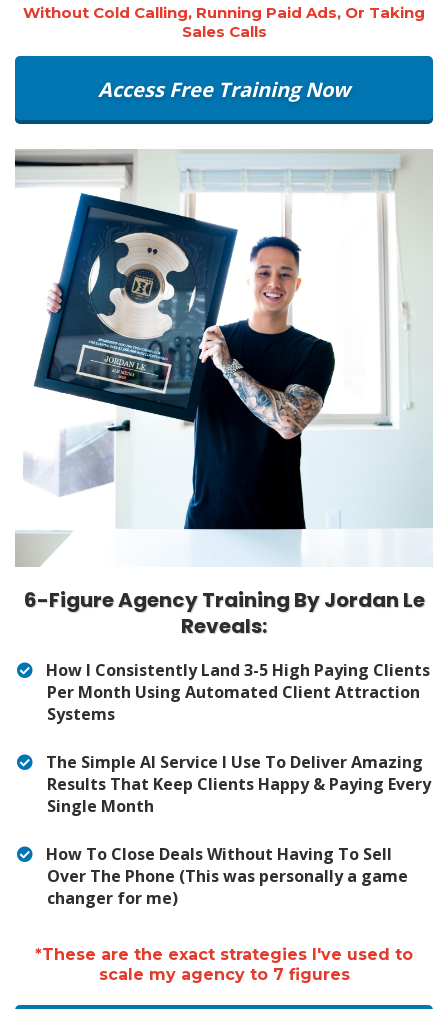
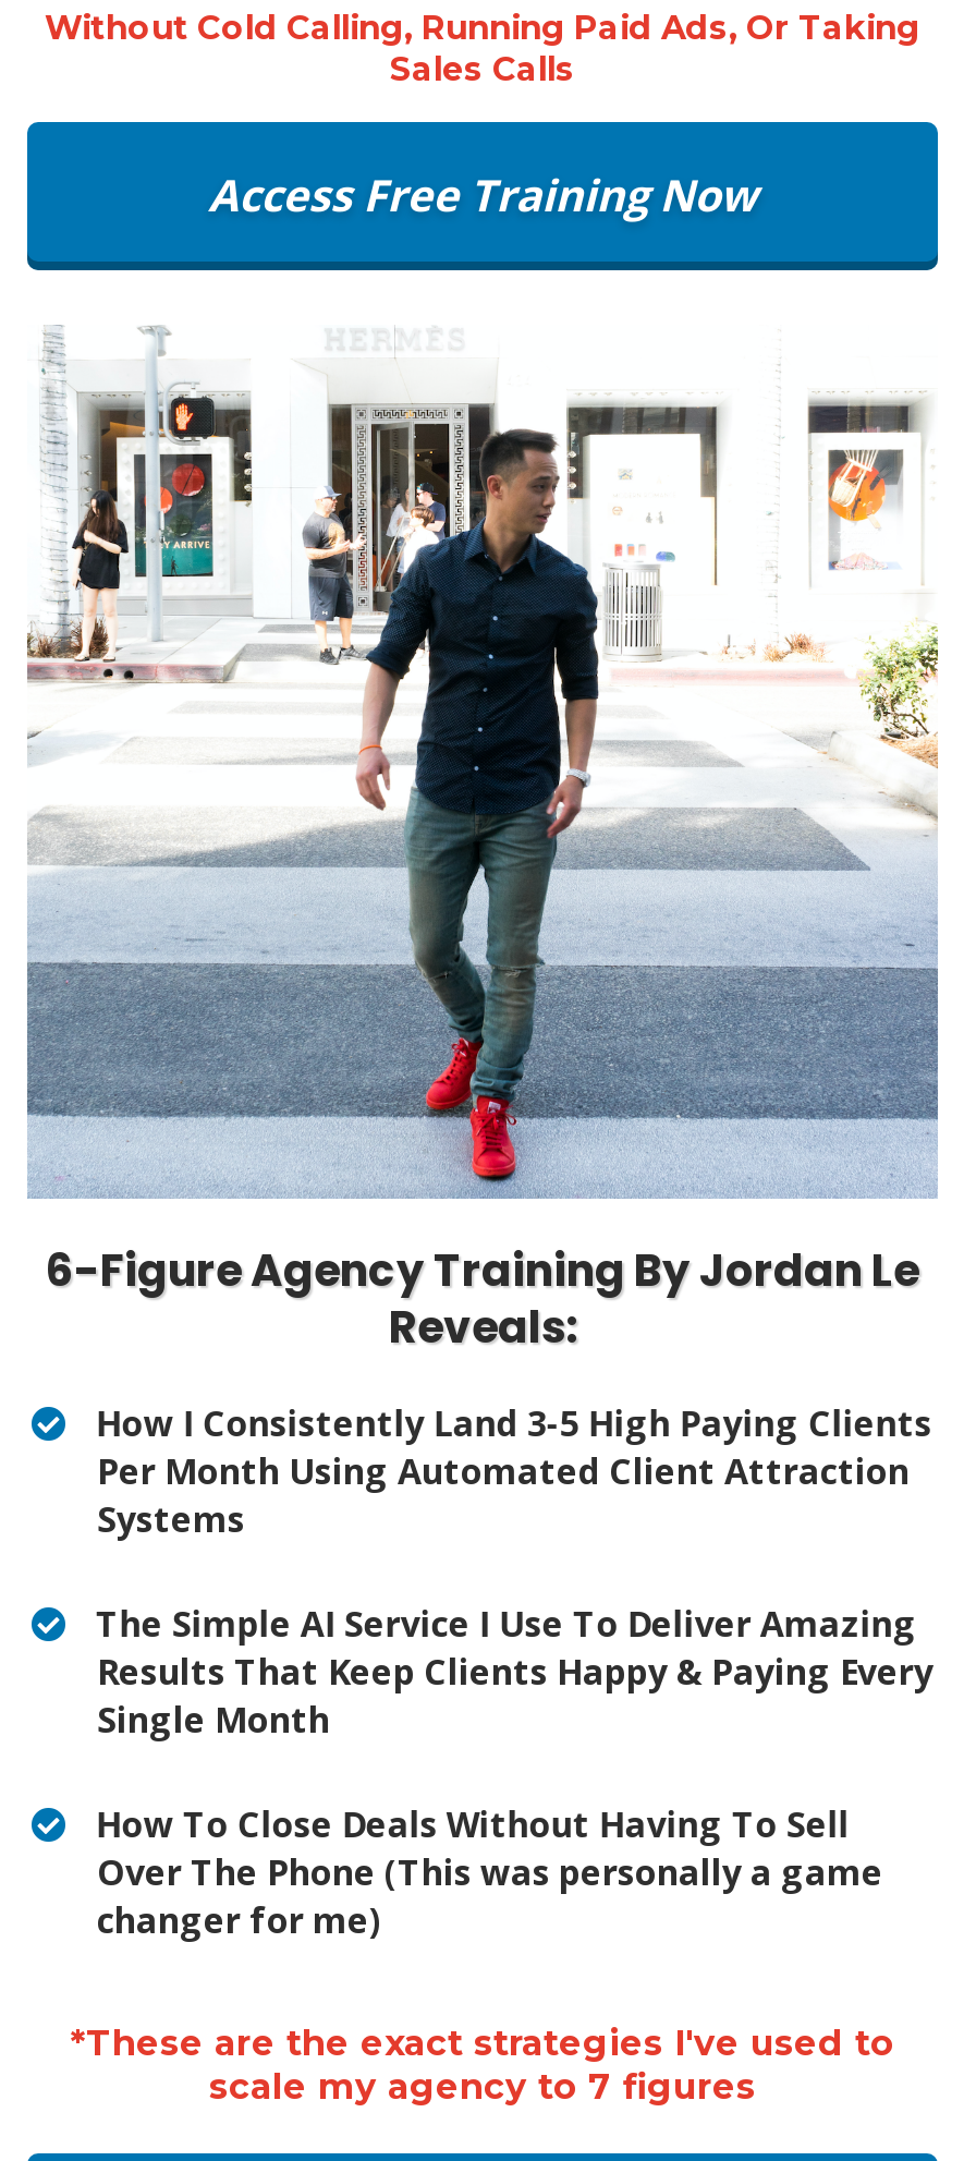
[14,149,433,566] [image] -> [25,327,938,1201] [image]

